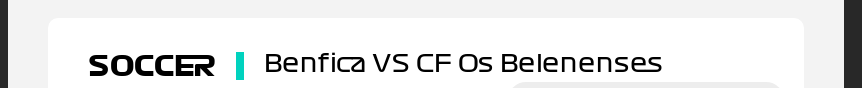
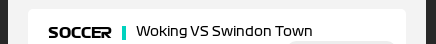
[264,52,662,76] Benfica VS CF Os Belenenses -> [136,26,313,38] Woking VS Swindon Town

